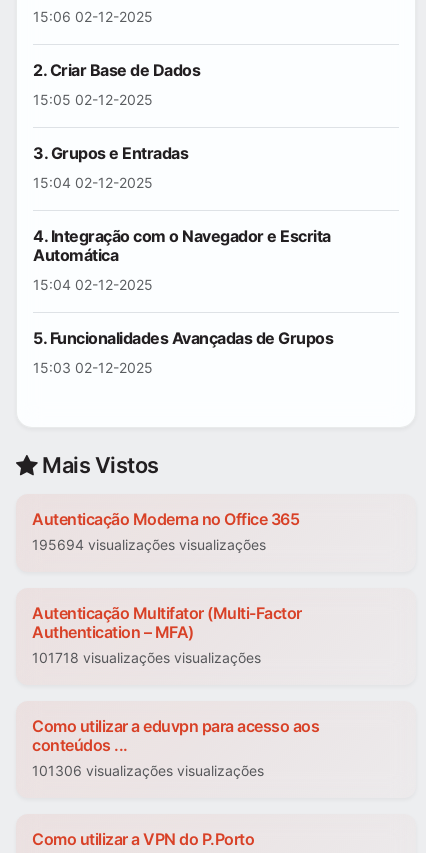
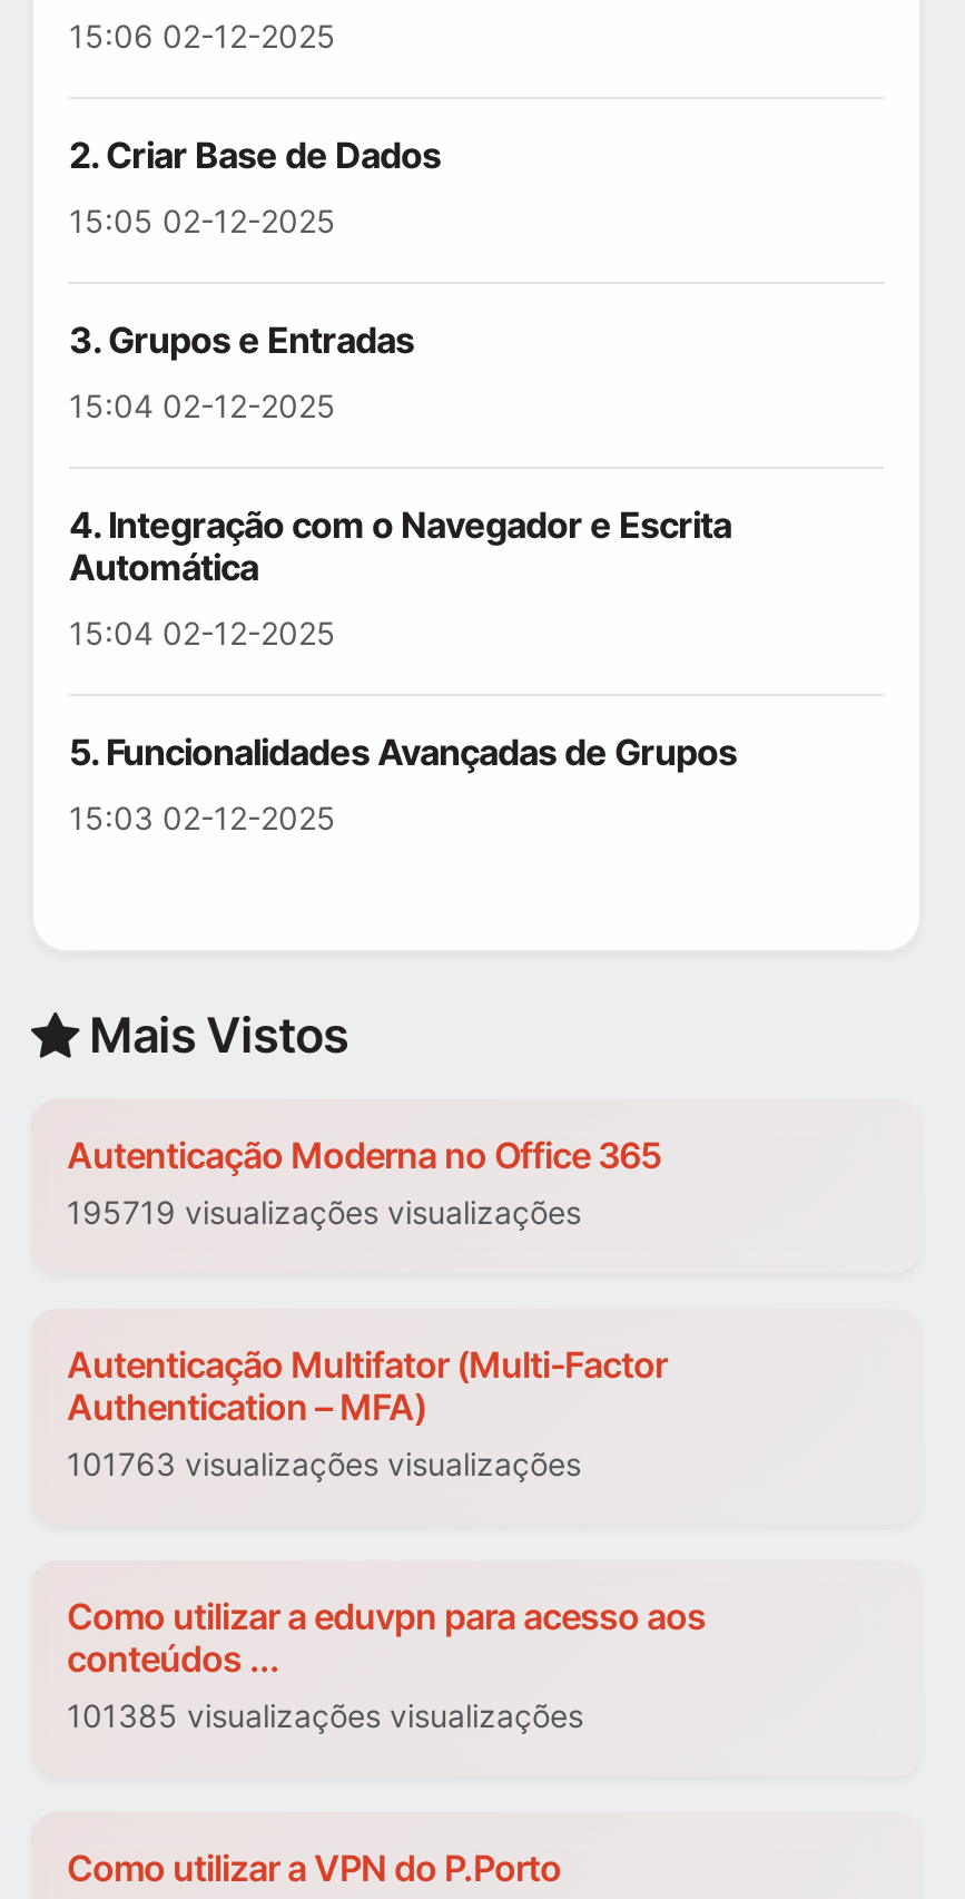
[32,536,266,553] 195694 visualizações visualizações -> [67,1194,581,1232] 195719 visualizações visualizações
[32,649,261,666] 101718 visualizações visualizações -> [67,1446,581,1484] 101763 visualizações visualizações
[32,762,264,779] 101306 visualizações visualizações -> [67,1697,583,1735] 101385 visualizações visualizações

